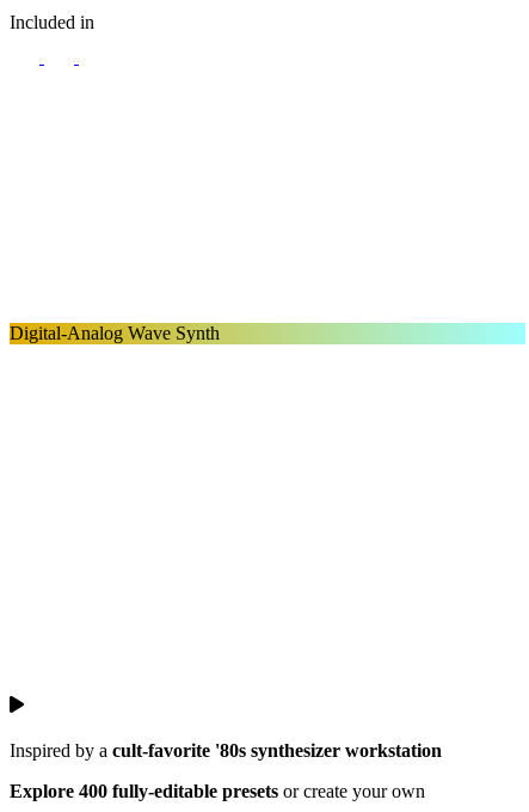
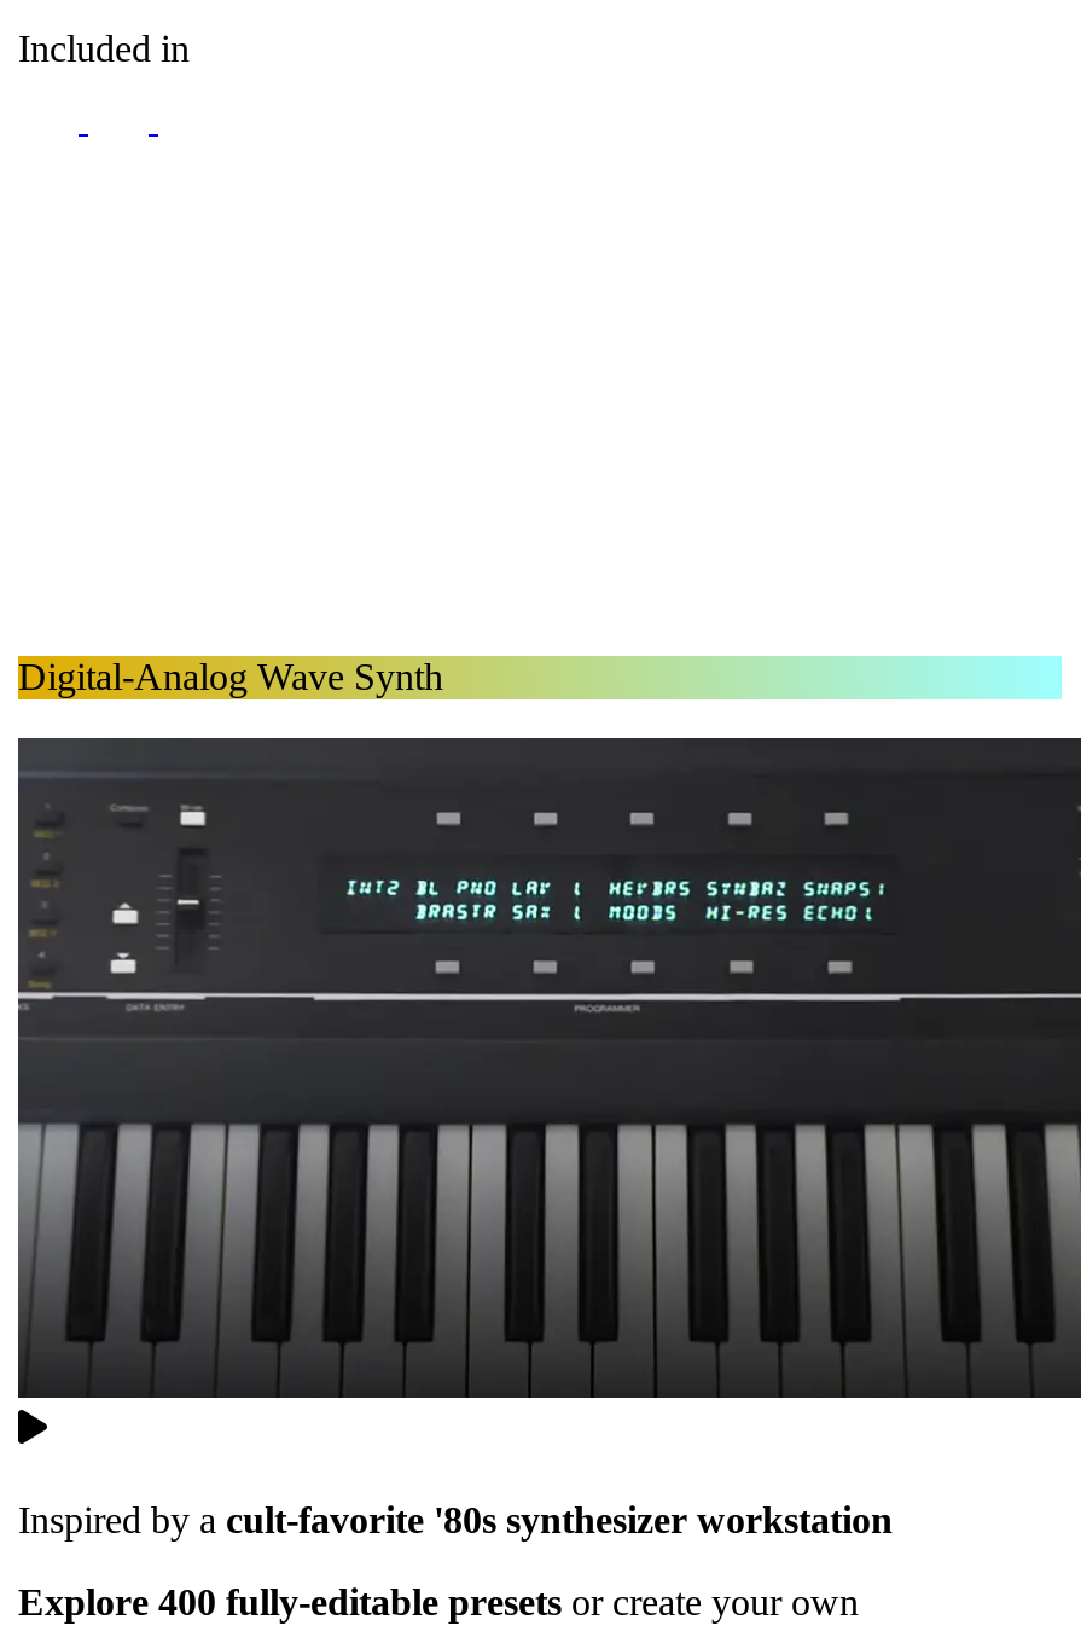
none -> [16,736,1074,1400] [image]

